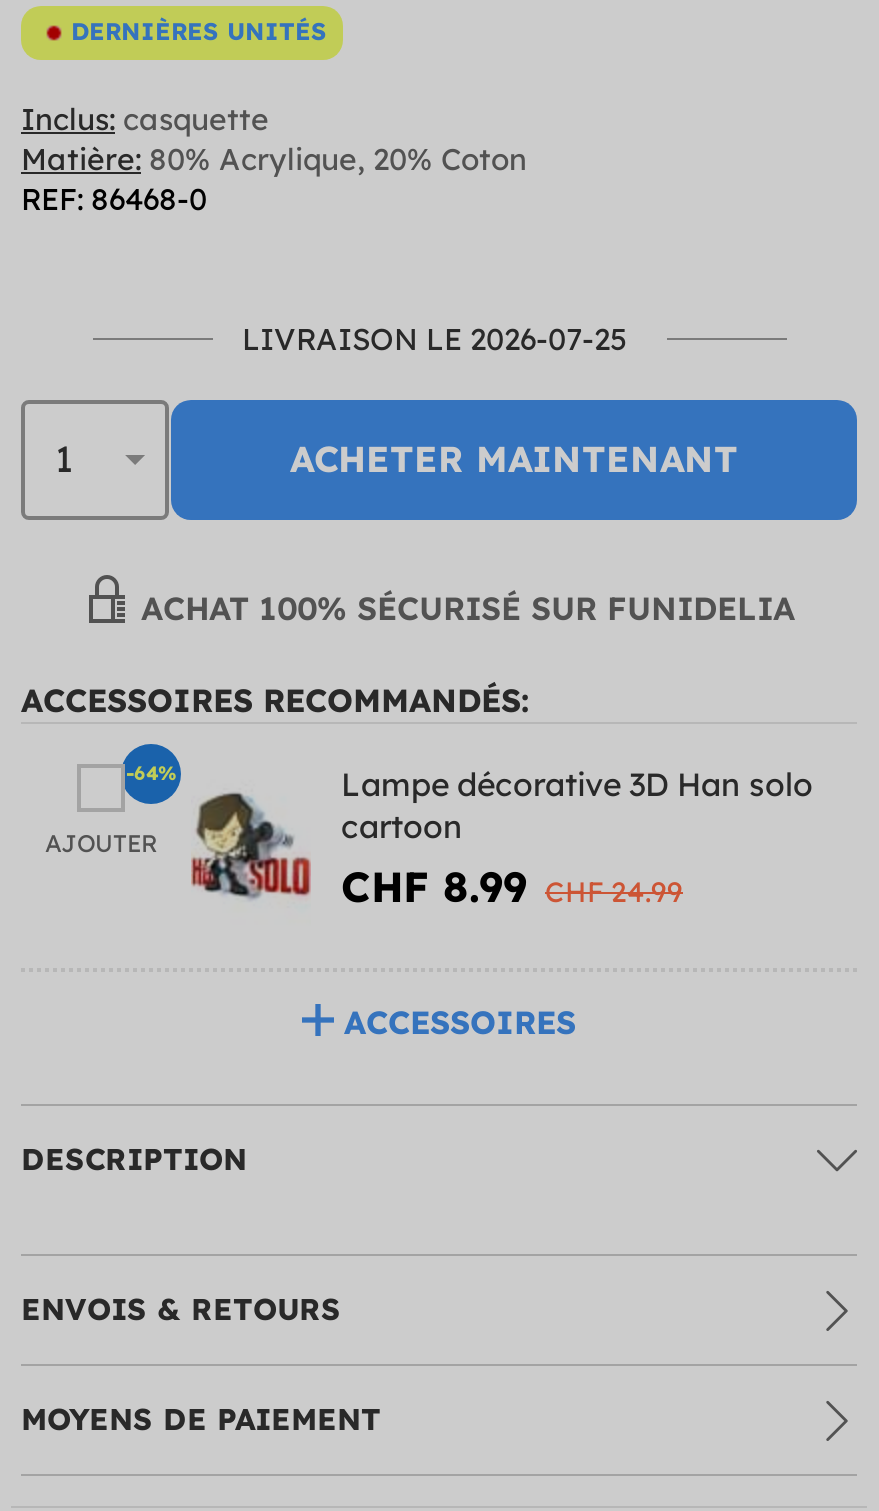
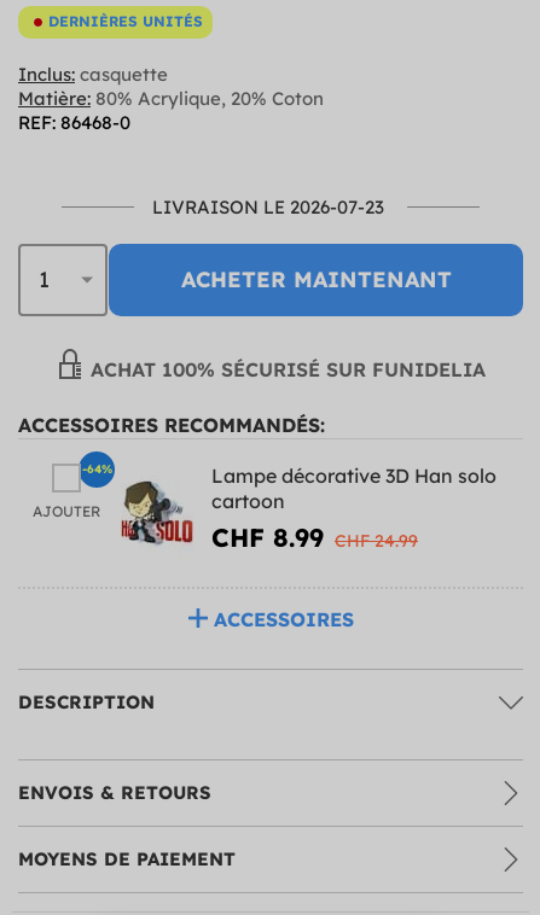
[242,319,628,357] LIVRAISON LE 2026-07-25 -> [152,195,384,218] LIVRAISON LE 2026-07-23

